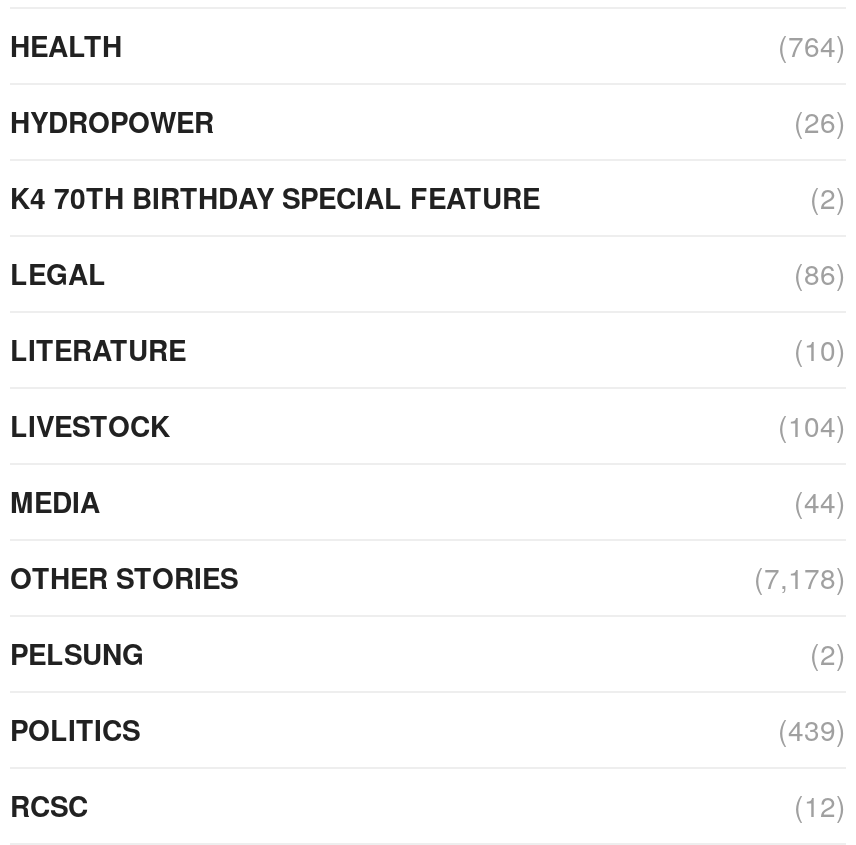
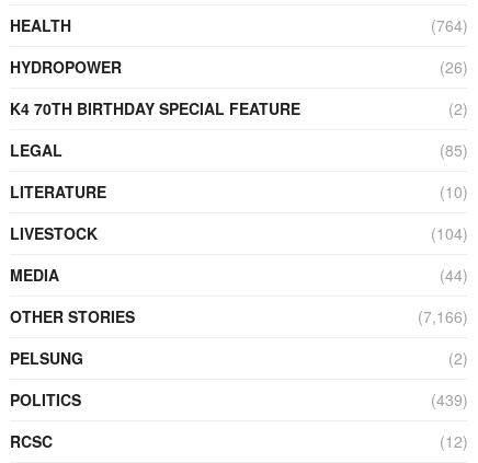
[794,253,846,293] (86) -> [440,139,468,161] (85)
[754,557,846,597] (7,178) -> [418,305,468,327] (7,166)

